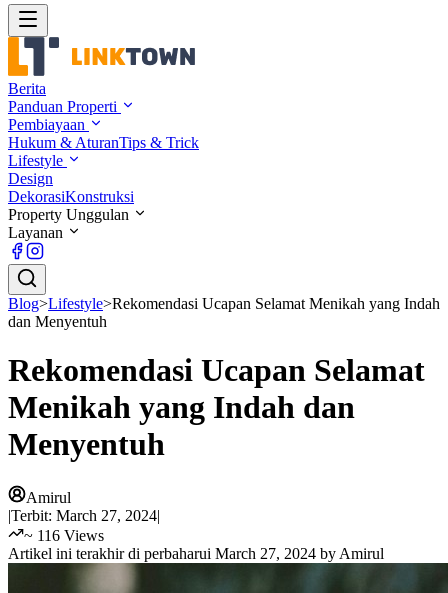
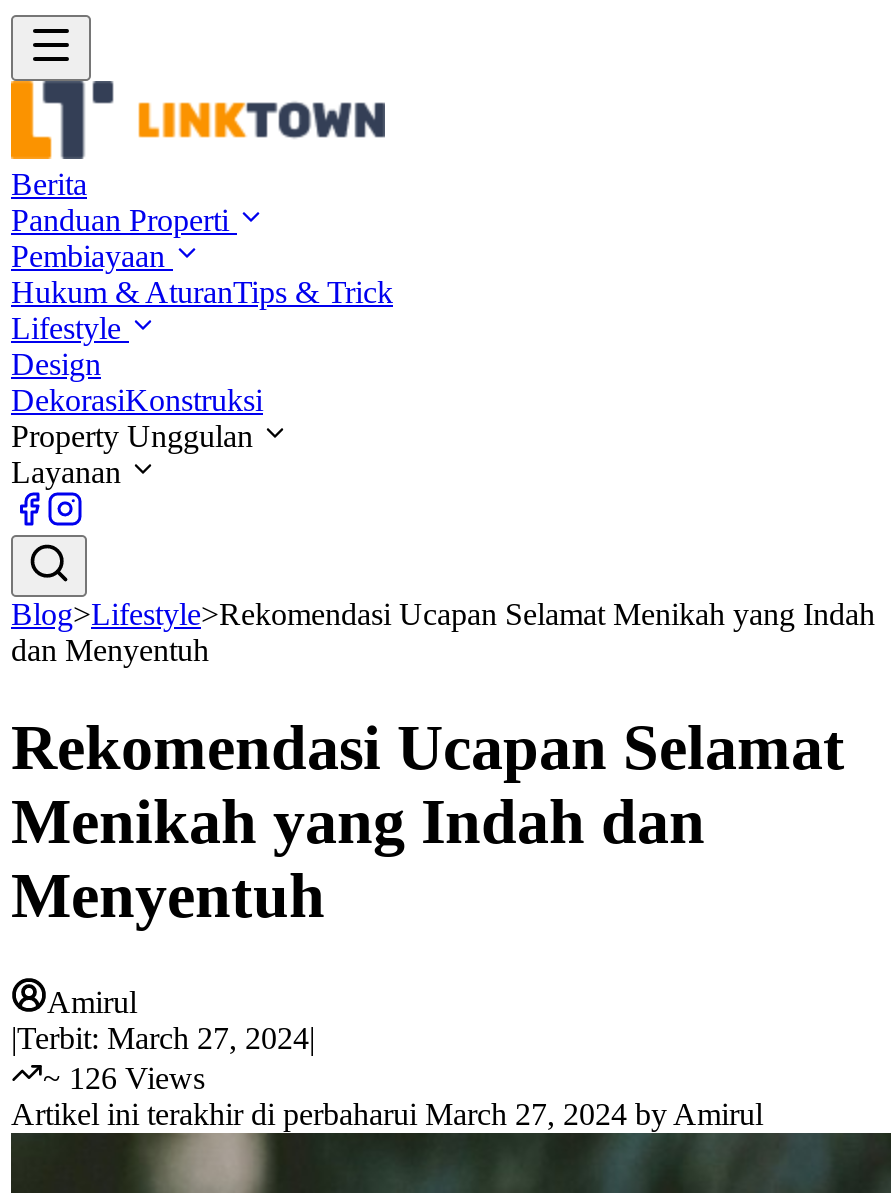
[24,527,104,544] ~ 116 Views -> [43,1061,205,1095] ~ 126 Views

